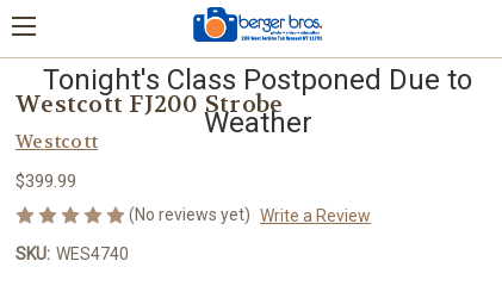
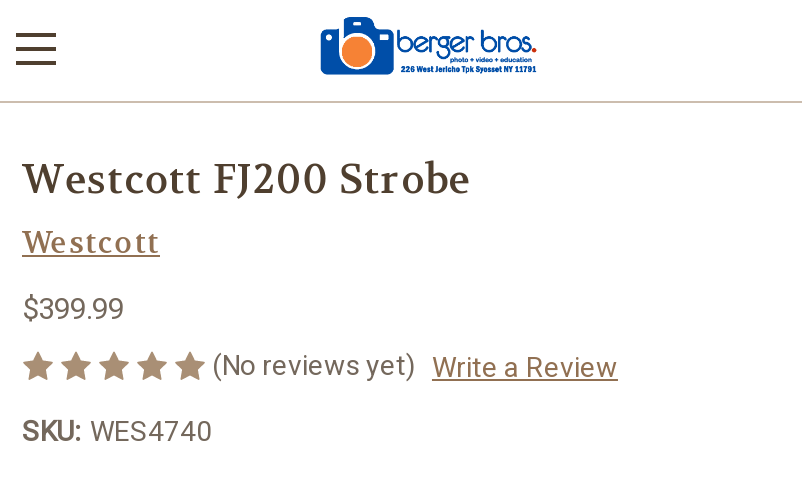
[43,63,472,139] Tonight's Class Postponed Due to | Weather -> none

